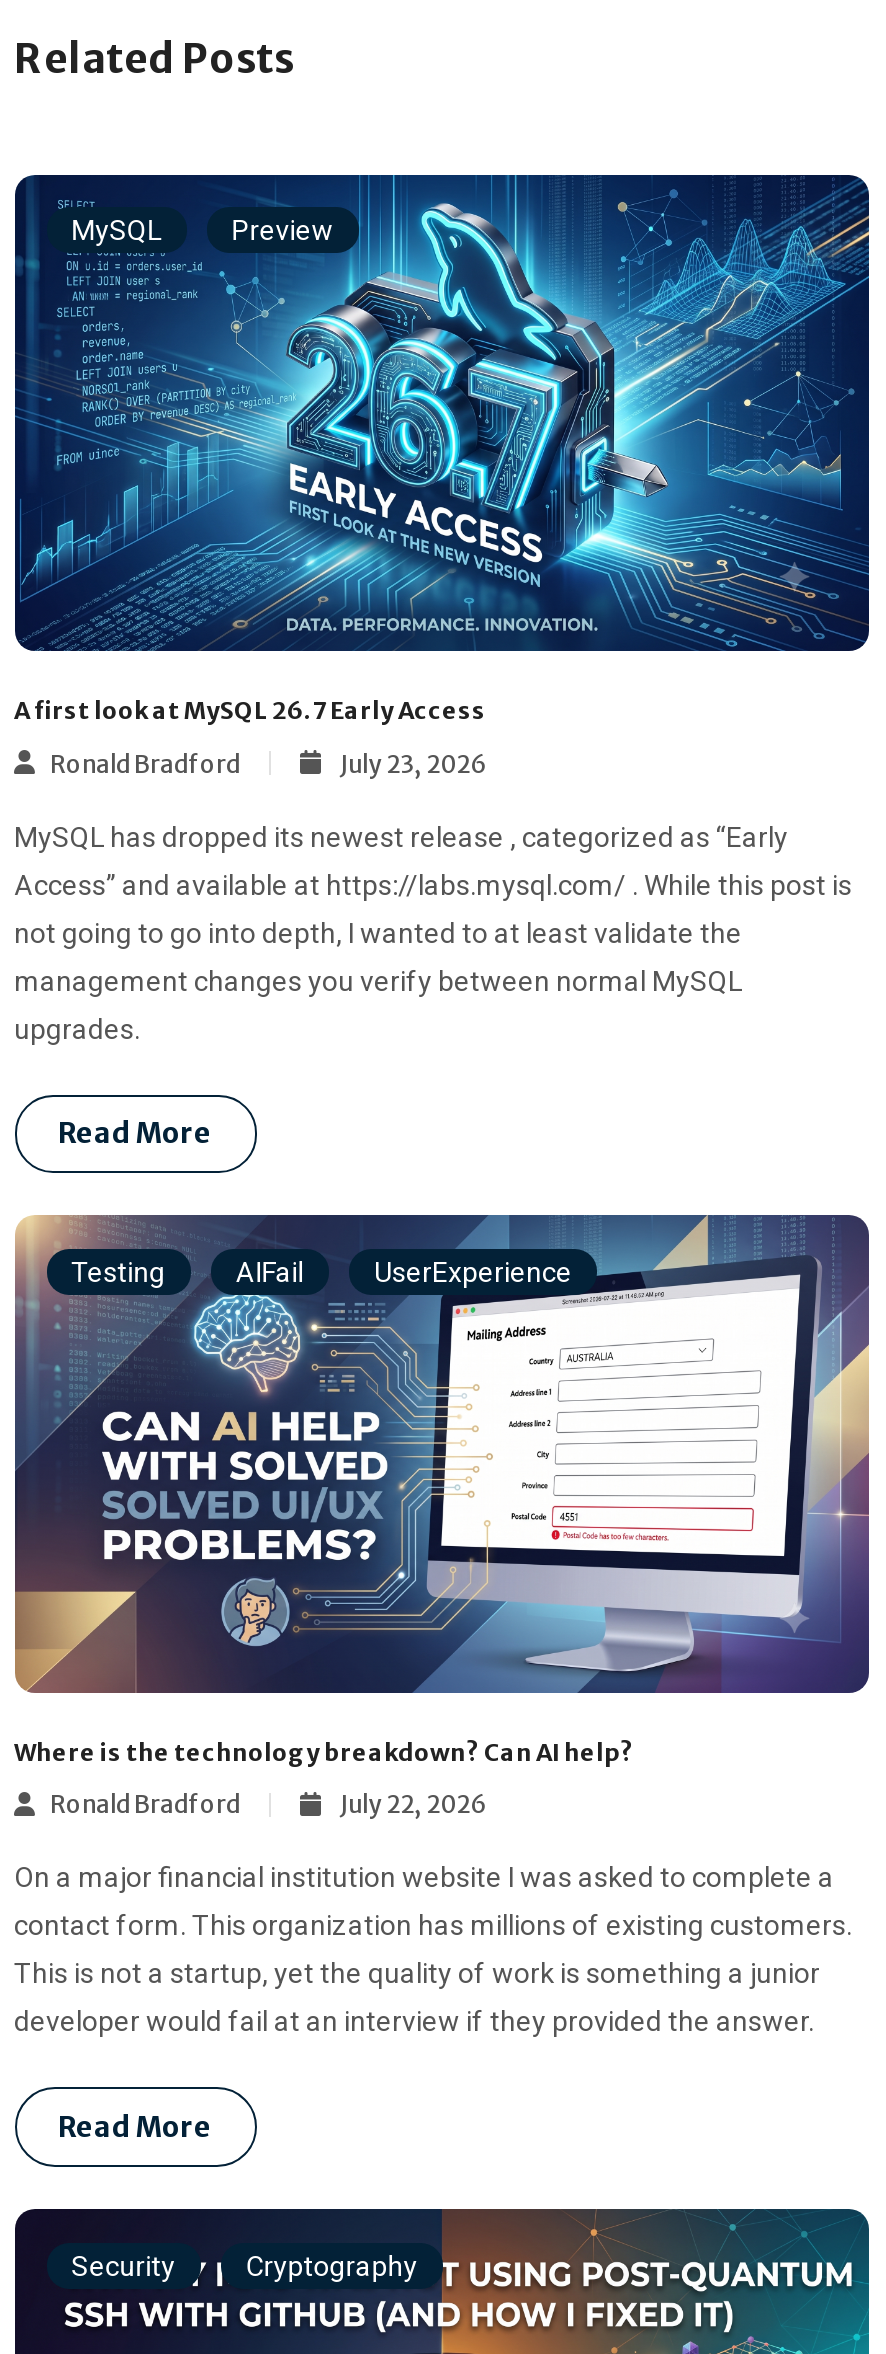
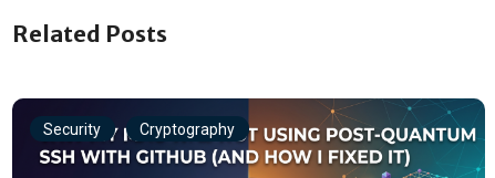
[15,175,871,653] [image] | MySQL | Preview -> none
[14,695,852,1151] A first look at MySQL 26.7 Early Access | Ronald Bradford | July 23, 2026 | MySQL has dropped its newest release , categorized as “Early | Access” and available at https://labs.mysql.com/ . While this post is | not going to go into depth, I wanted to at least validate the | management changes you verify between normal MySQL | upgrades. | Read More -> none
[13,1213,871,1697] [image] | Testing | AIFail | UserExperience -> none
[14,1736,852,2144] Where is the technology breakdown? Can AI help? | Ronald Bradford | July 22, 2026 | On a major financial institution website I was asked to complete a | contact form. This organization has millions of existing customers. | This is not a startup, yet the quality of work is something a junior | developer would fail at an interview if they provided the answer. | Read More -> none

